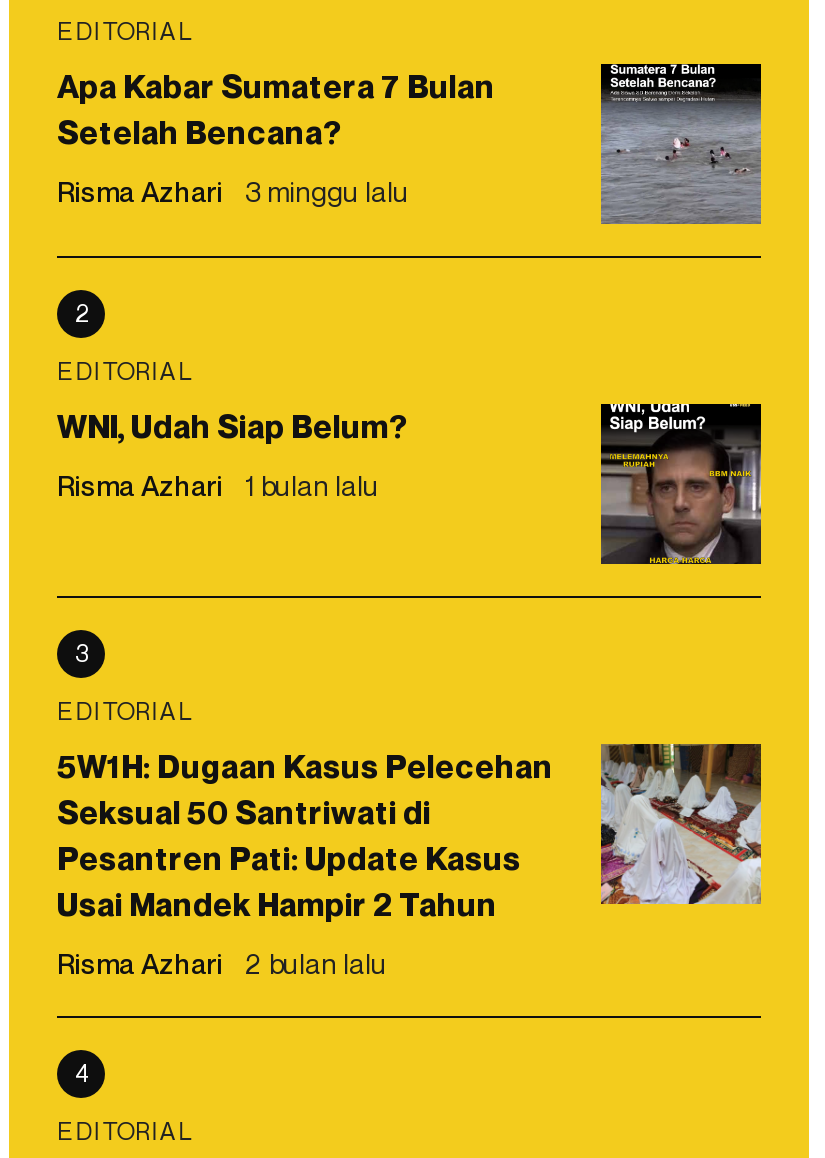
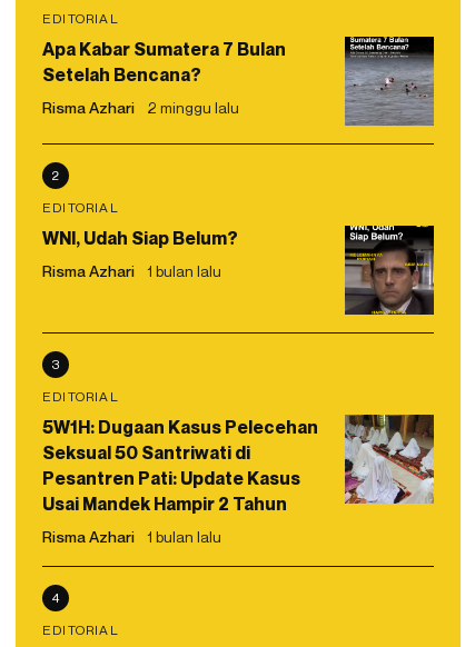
[57,175,409,209] Risma Azhari 3 minggu lalu -> [42,98,239,117] Risma Azhari 2 minggu lalu
[57,947,387,981] Risma Azhari 2 bulan lalu -> [42,527,221,546] Risma Azhari 1 bulan lalu

